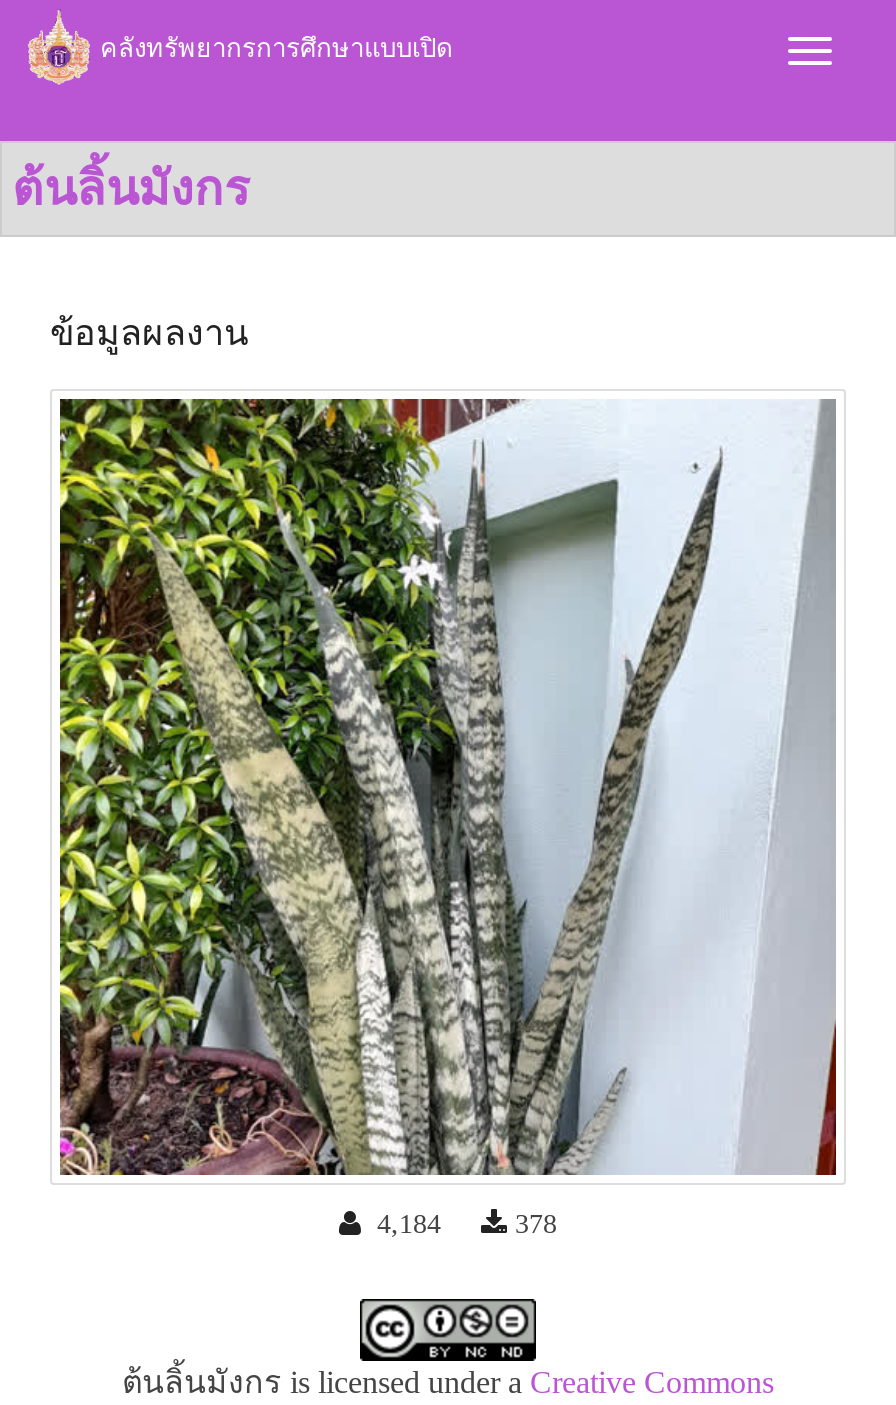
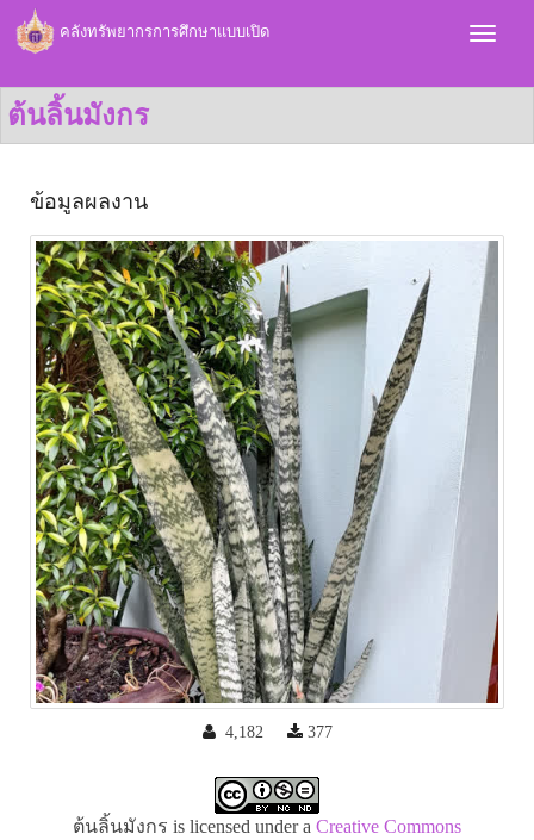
[361,1209,481,1239] 4,184 -> [215,723,287,741] 4,182
[507,1209,557,1239] 378 -> [302,723,332,741] 377

